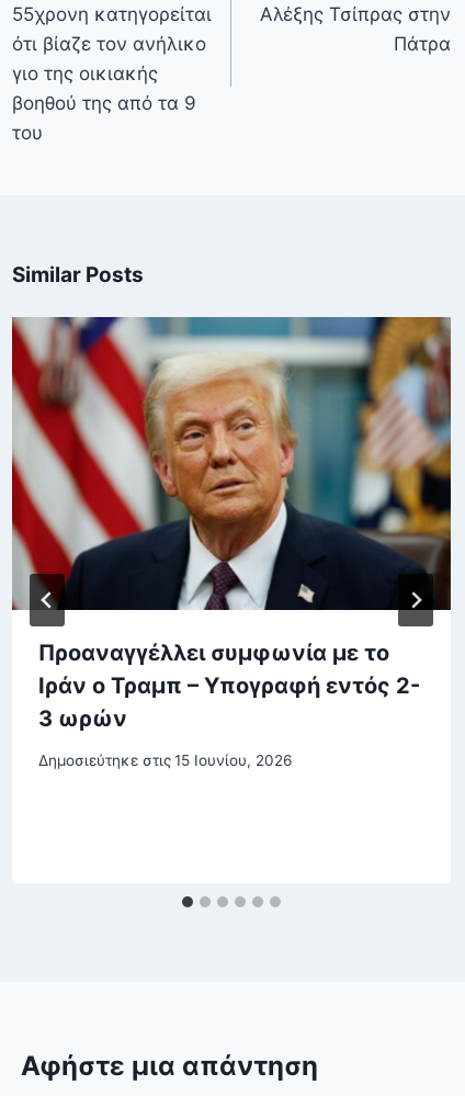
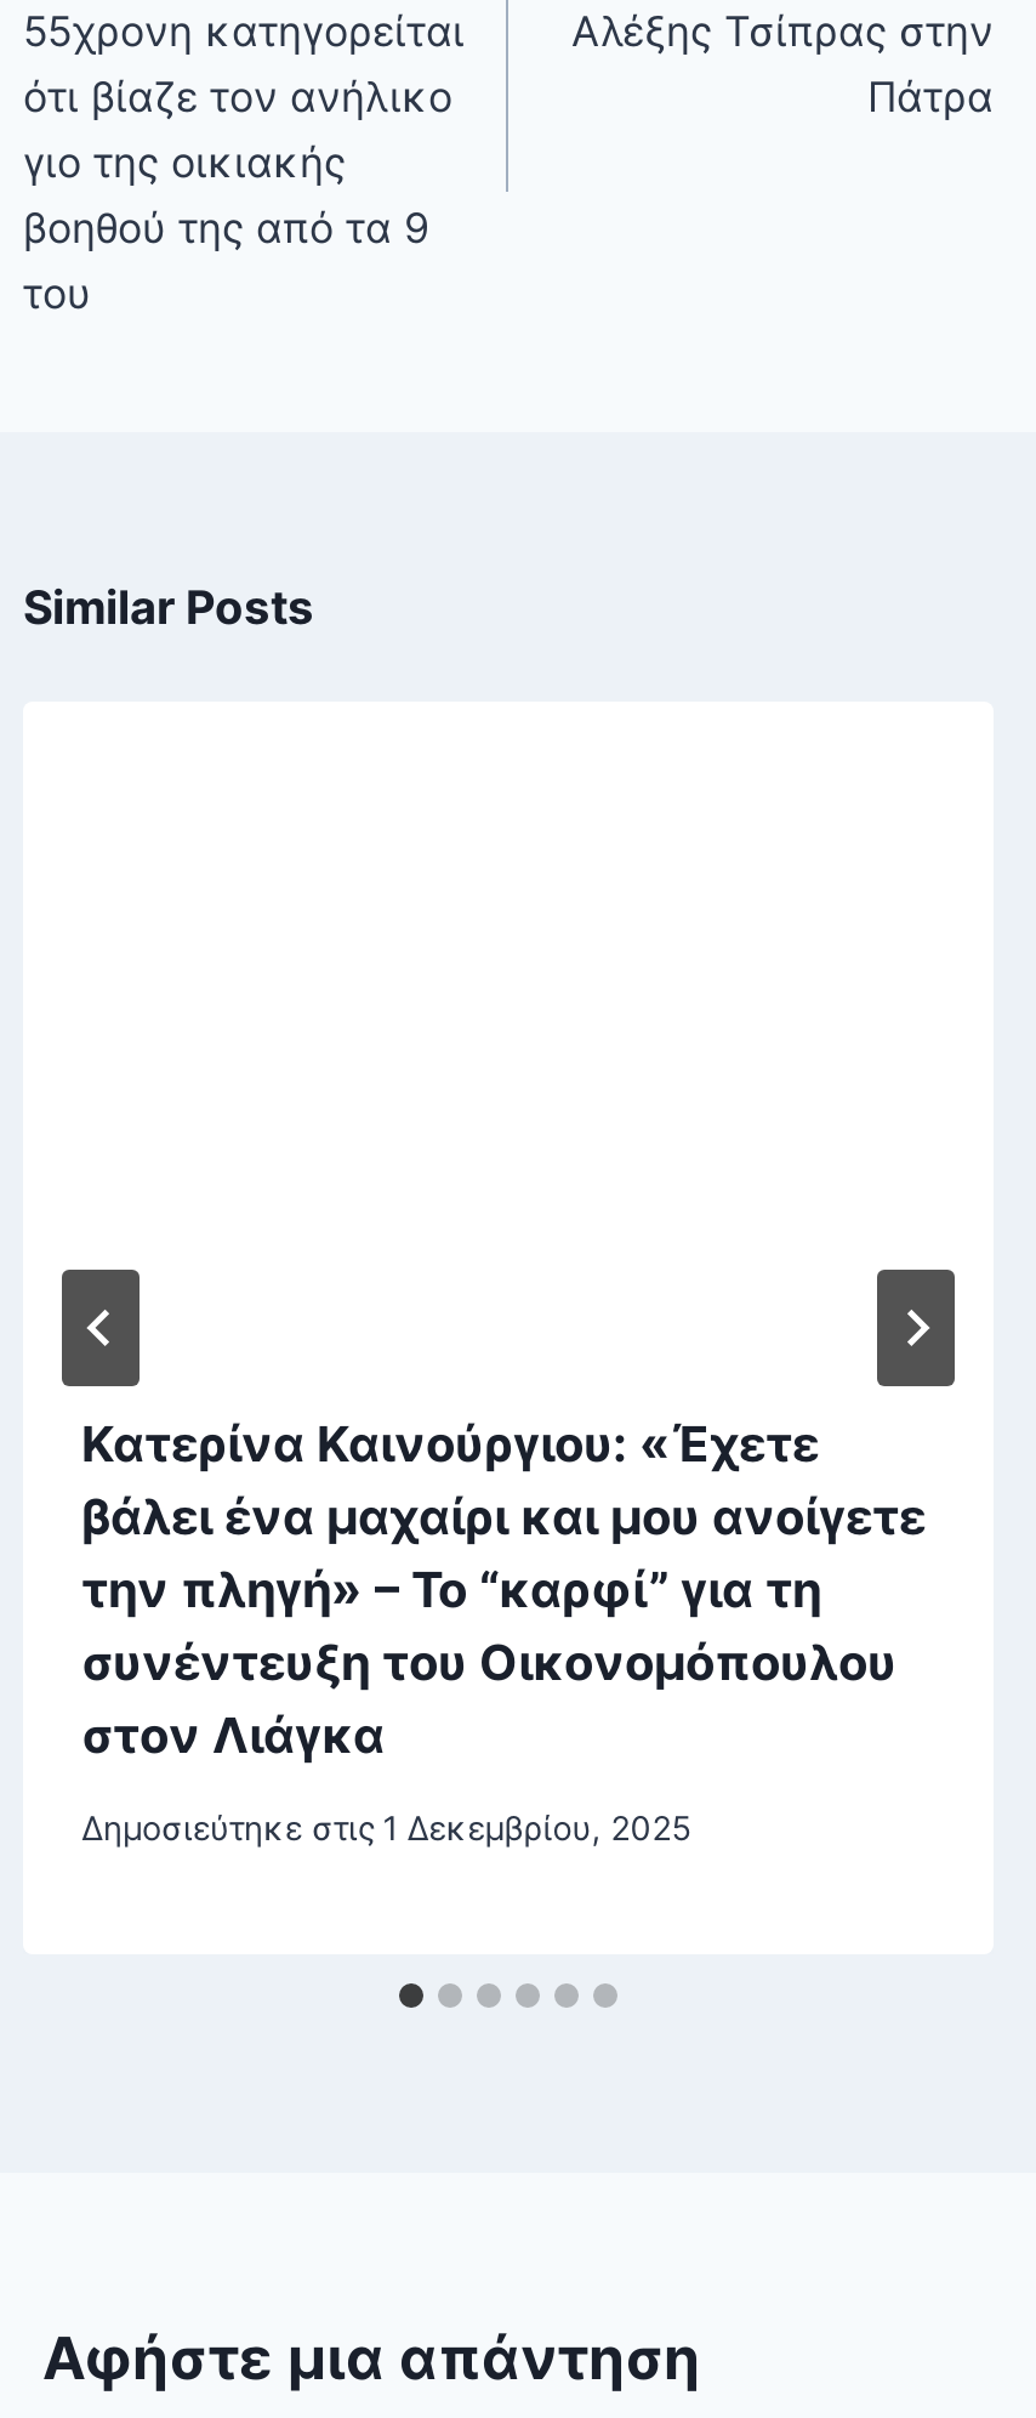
[11,316,452,611] [image] -> none
[38,639,420,732] Προαναγγέλλει συμφωνία με το | Ιράν ο Τραμπ – Υπογραφή εντός 2- | 3 ωρών -> [81,1415,926,1764] Κατερίνα Καινούργιου: «Έχετε | βάλει ένα μαχαίρι και μου ανοίγετε | την πληγή» – Το “καρφί” για τη | συνέντευξη του Οικονομόπουλου | στον Λιάγκα
[38,752,292,770] Δημοσιεύτηκε στις 15 Ιουνίου, 2026 -> [81,1810,691,1848] Δημοσιεύτηκε στις 1 Δεκεμβρίου, 2025

